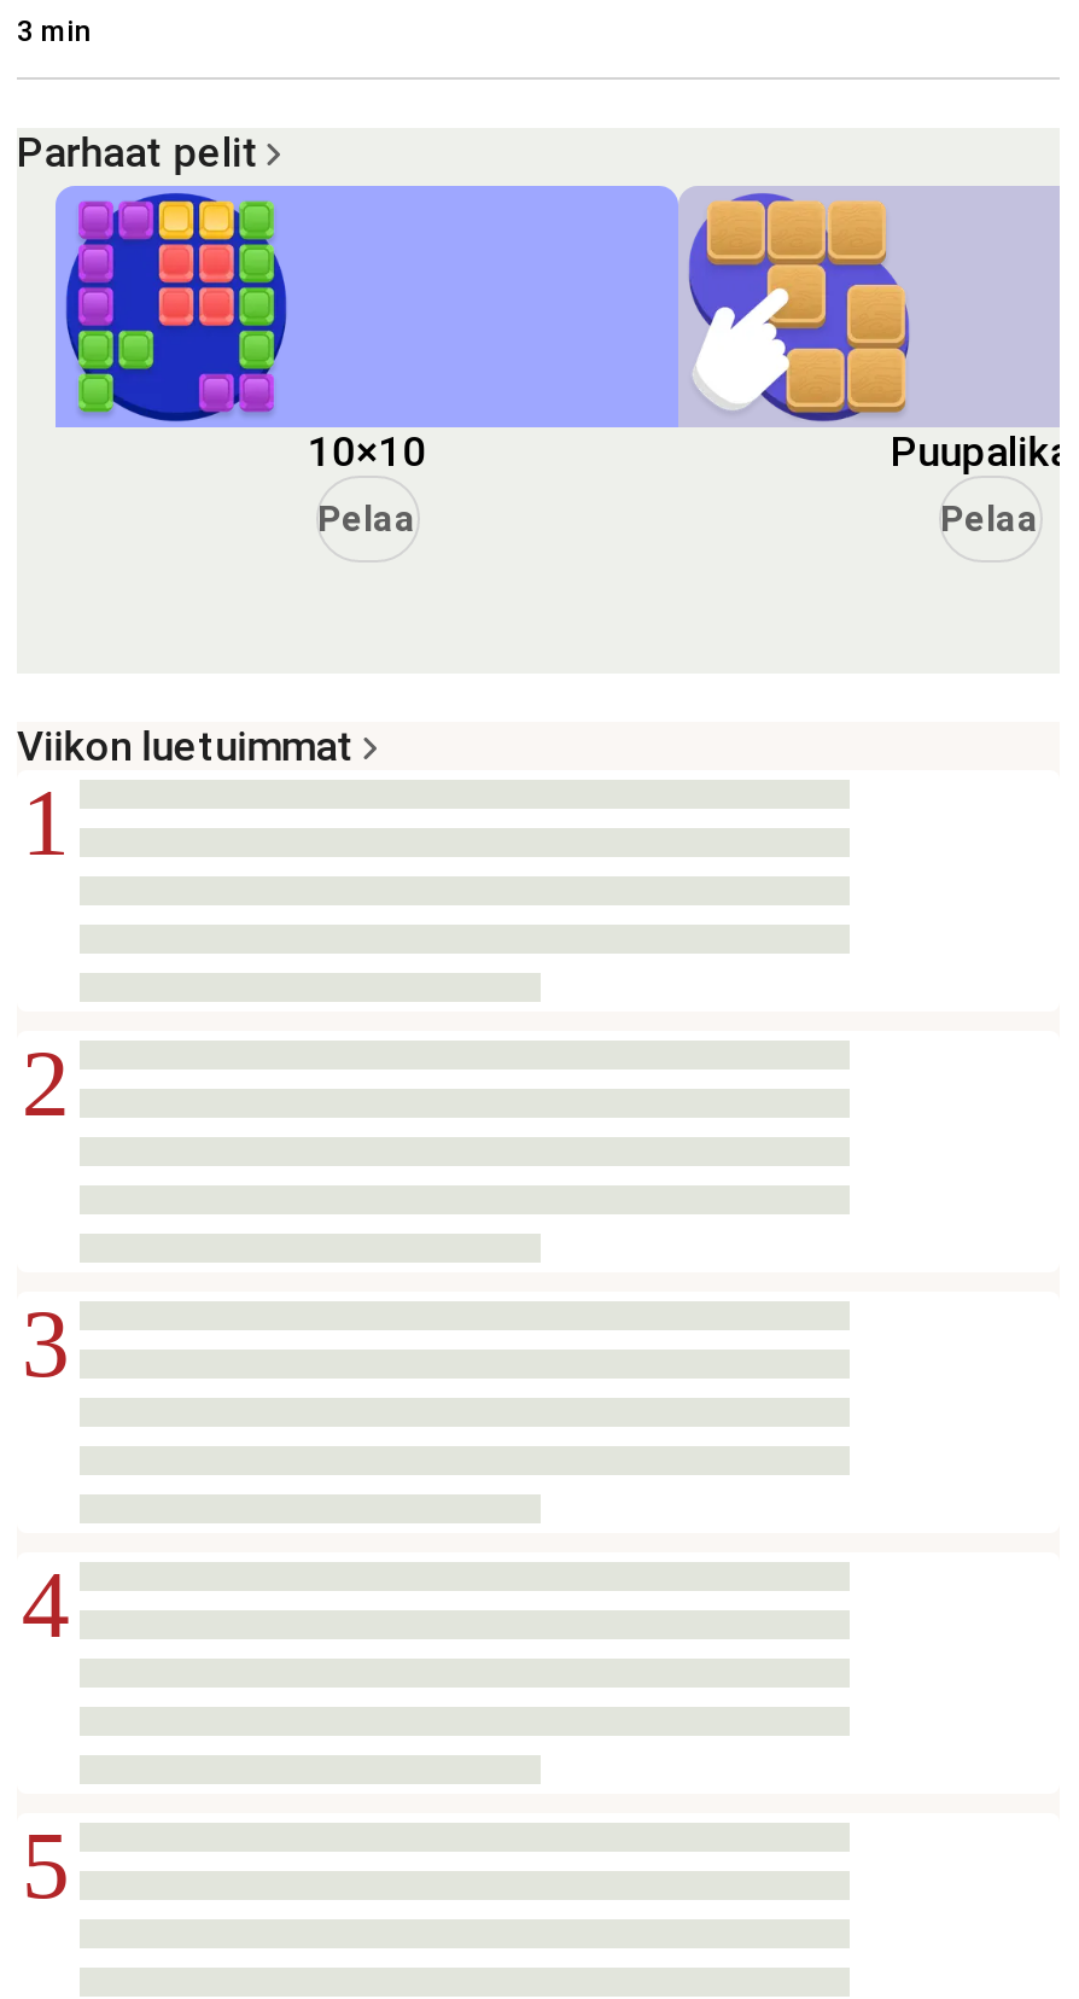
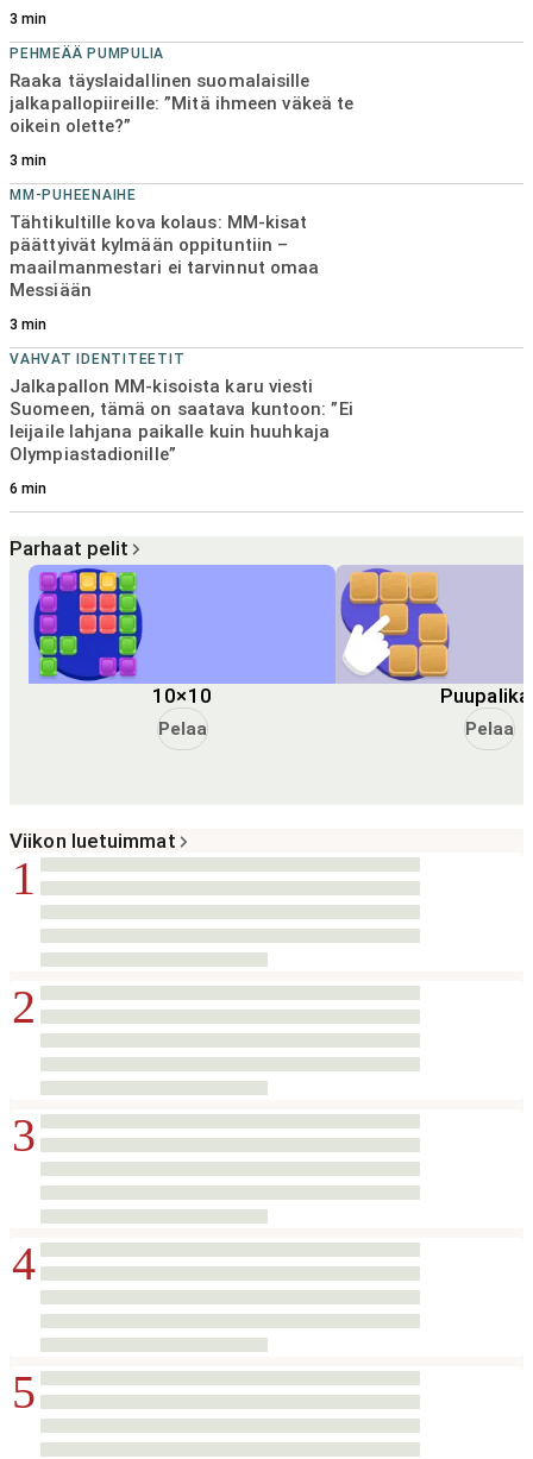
none -> [10,45,354,496] PEHMEÄÄ PUMPULIA | Raaka täyslaidallinen suomalaisille | jalkapallopiireille: ”Mitä ihmeen väkeä te | oikein olette?” | 3 min | MM-PUHEENAIHE | Tähtikultille kova kolaus: MM-kisat | päättyivät kylmään oppituntiin – | maailmanmestari ei tarvinnut omaa | Messiään | 3 min | VAHVAT IDENTITEETIT | Jalkapallon MM-kisoista karu viesti | Suomeen, tämä on saatava kuntoon: ”Ei | leijaile lahjana paikalle kuin huuhkaja | Olympiastadionille” | 6 min

